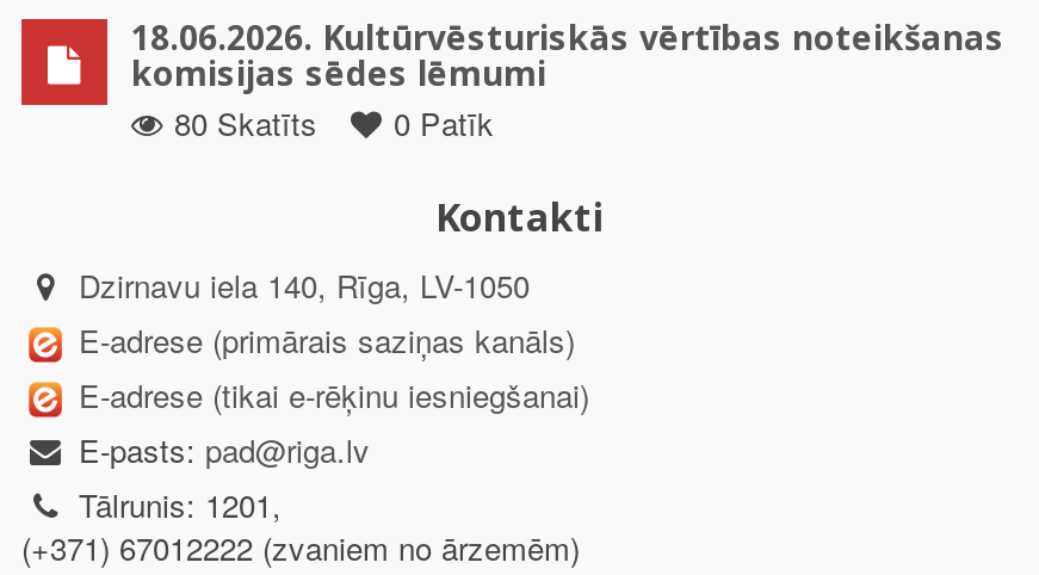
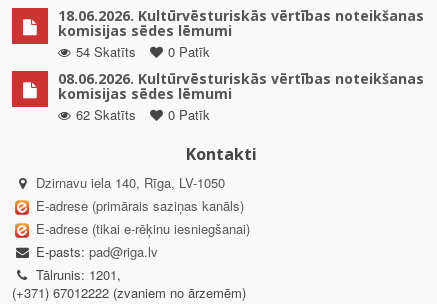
[174,100,317,145] 80 Skatīts -> [58,42,424,124] 54 Skatīts | 0 Patīk | 08.06.2026. Kultūrvēsturiskās vērtības noteikšanas | komisijas sēdes lēmumi | 62 Skatīts

